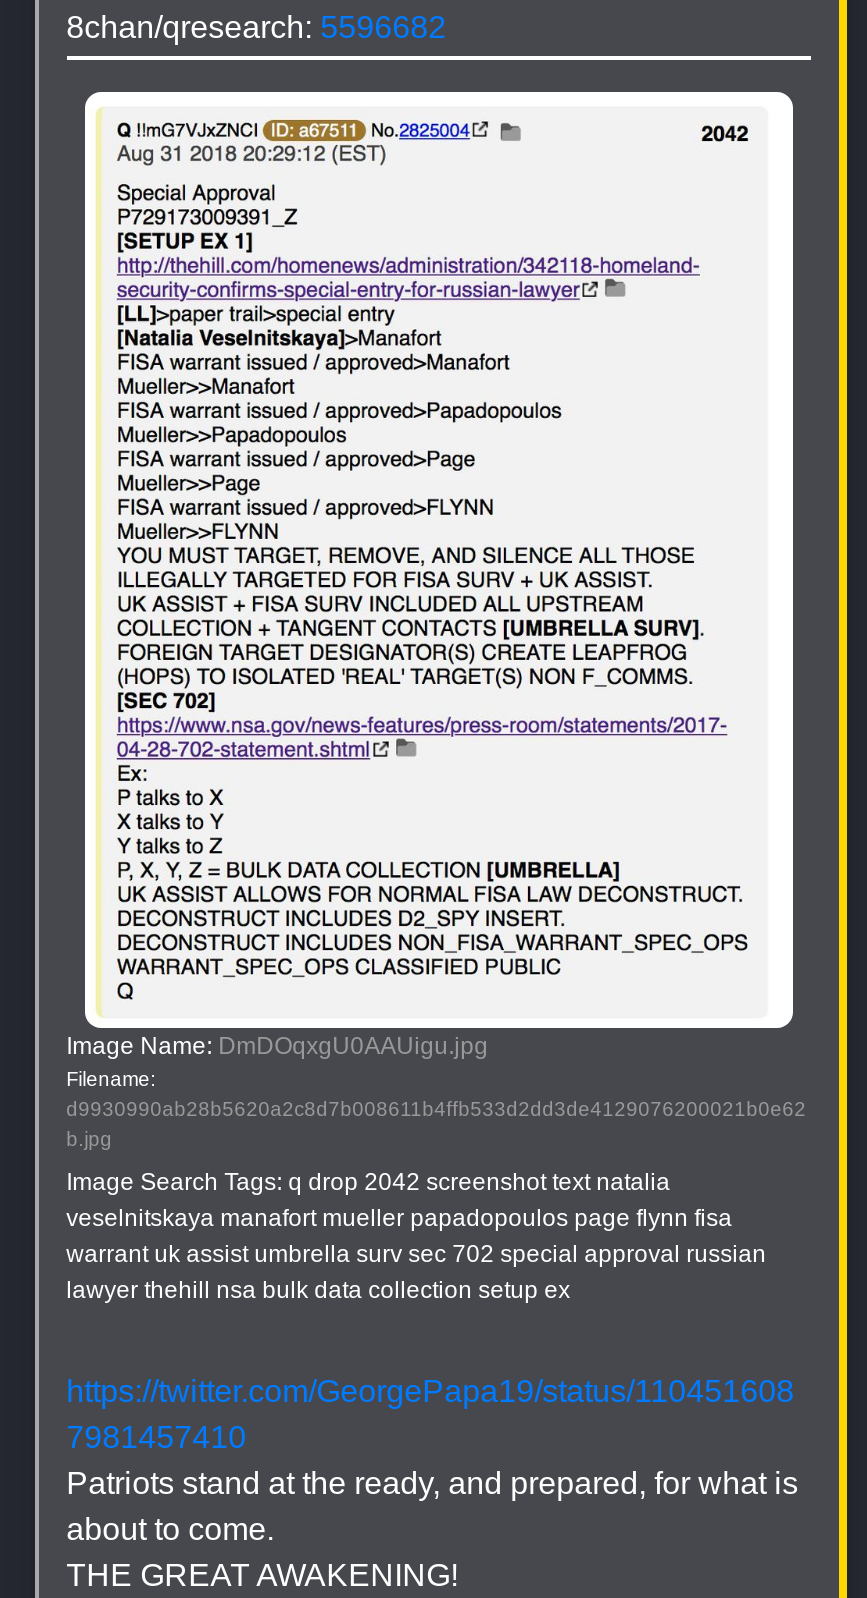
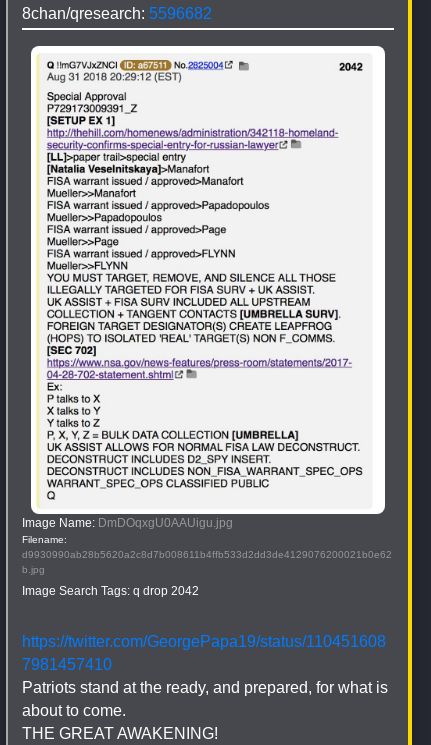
[66,1168,766,1304] Image Search Tags: q drop 2042 screenshot text natalia | veselnitskaya manafort mueller papadopoulos page flynn fisa | warrant uk assist umbrella surv sec 702 special approval russian | lawyer thehill nsa bulk data collection setup ex -> [22,584,199,598] Image Search Tags: q drop 2042

